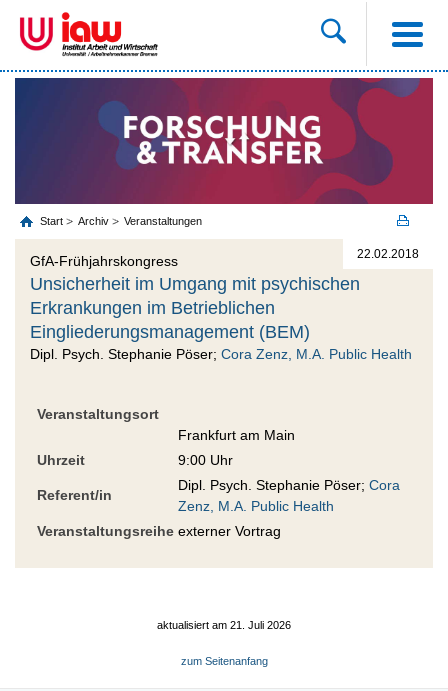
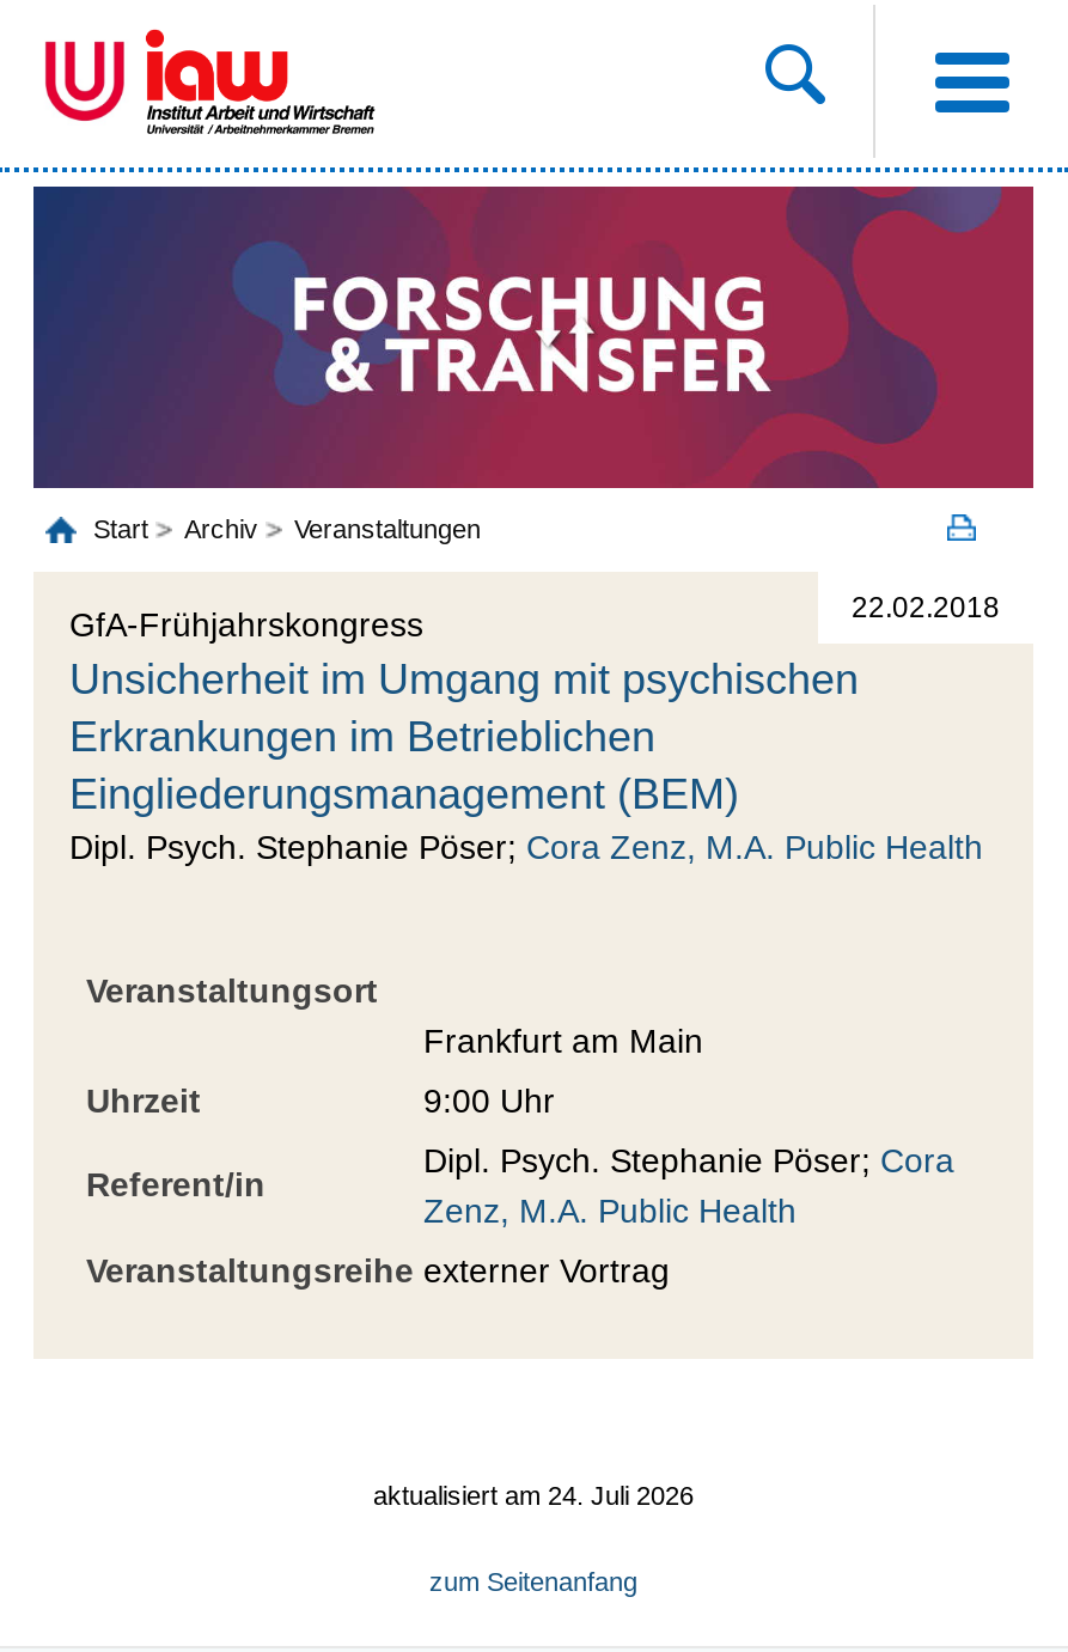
[157,619,291,631] aktualisiert am 21. Juli 2026 -> [373,1480,694,1509] aktualisiert am 24. Juli 2026

